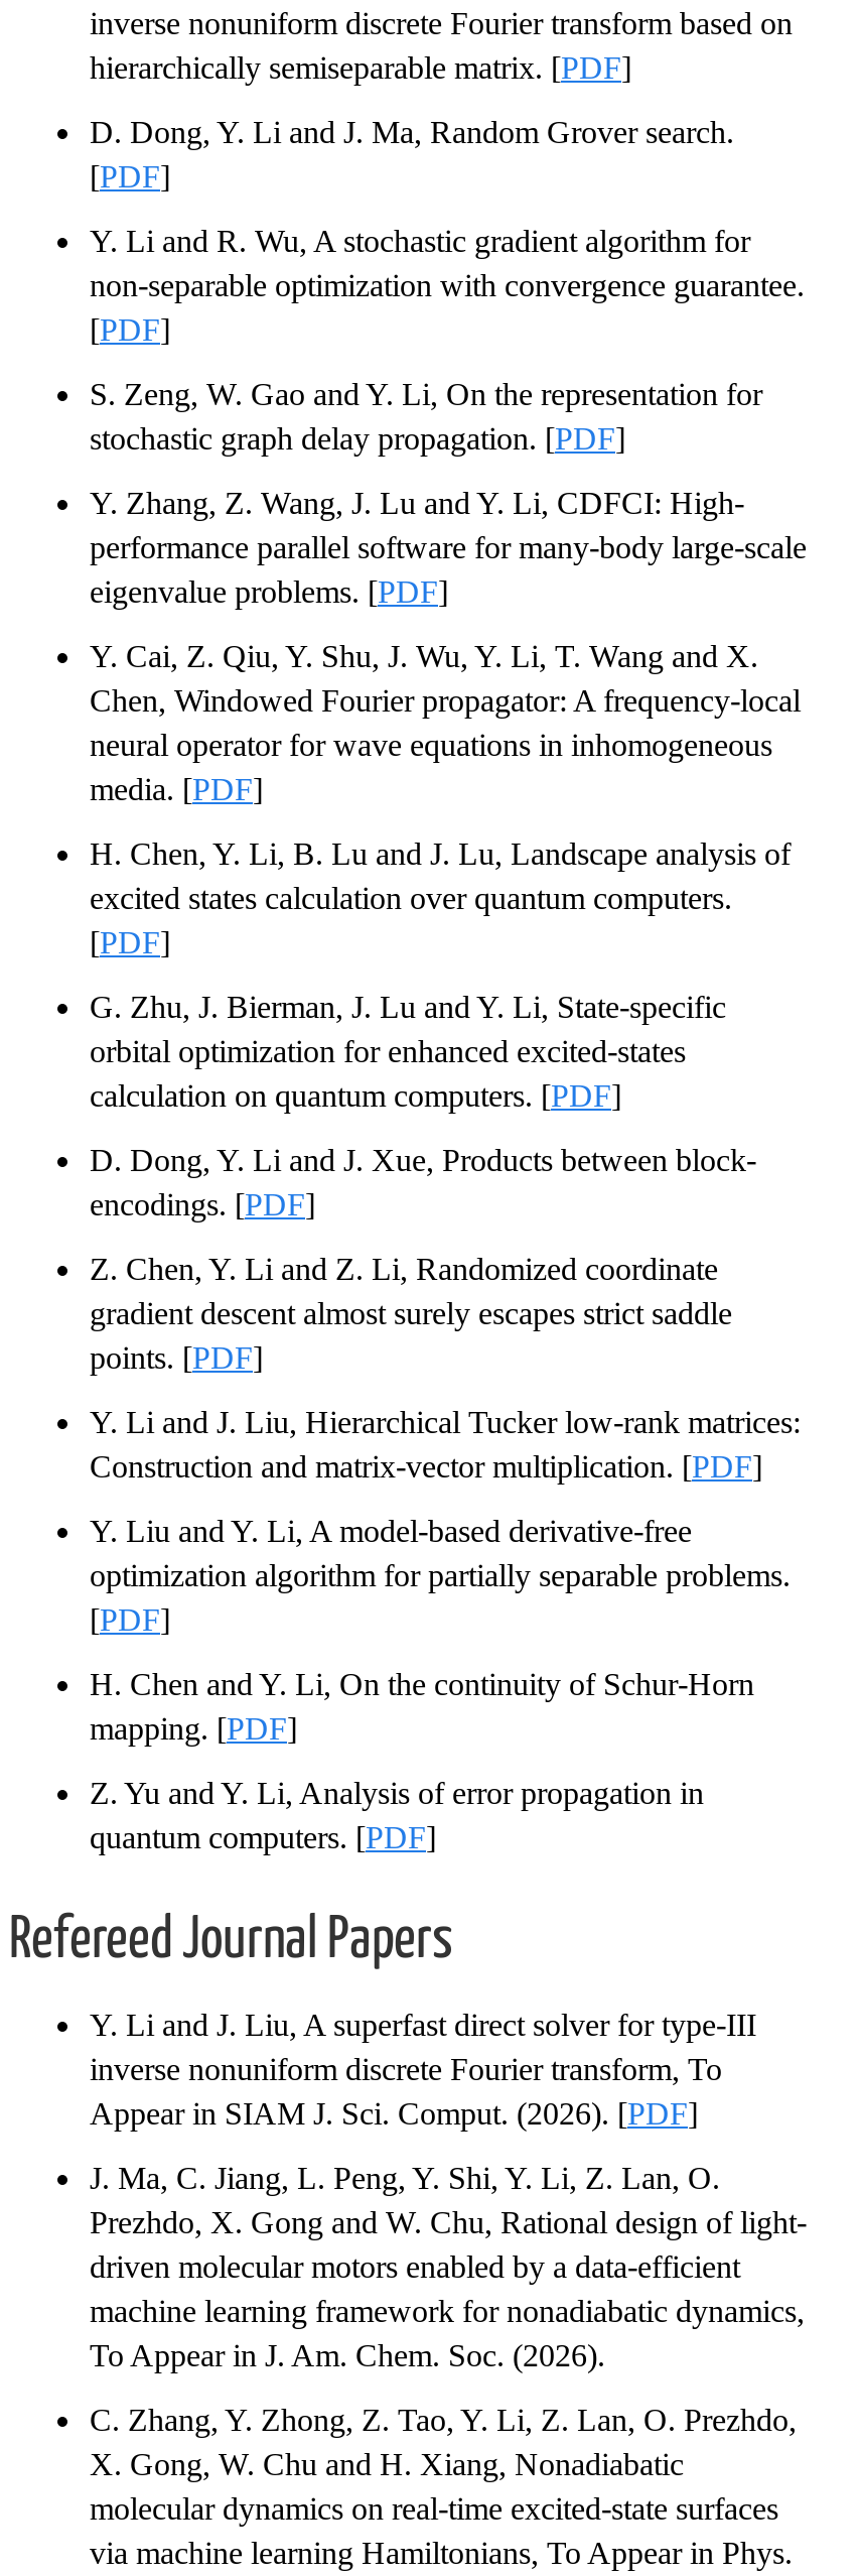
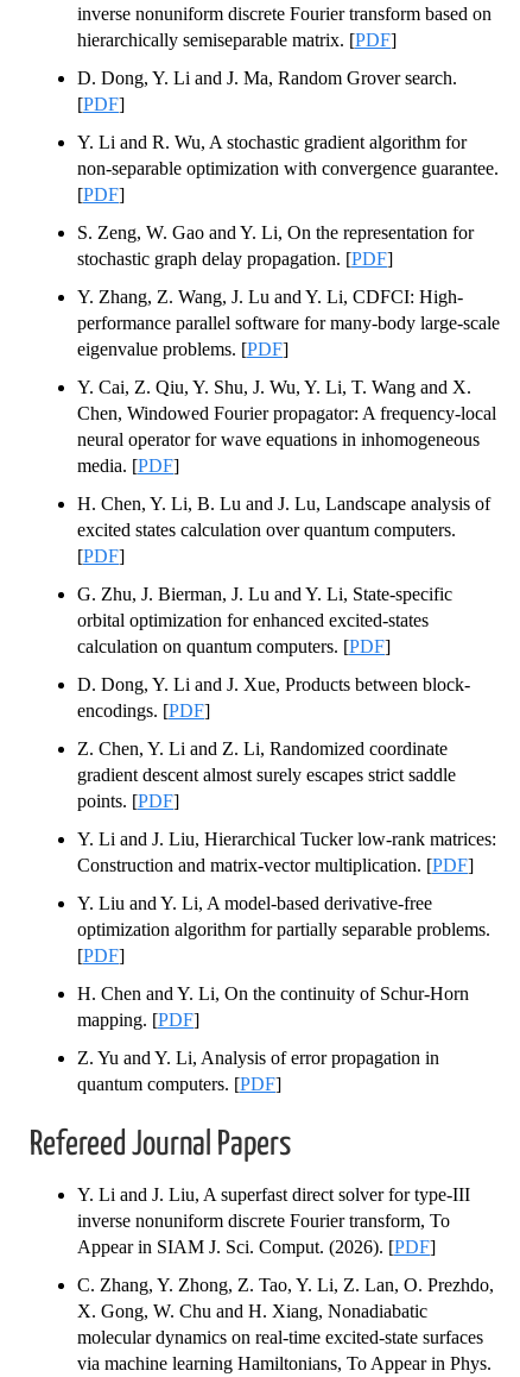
[90,2160,807,2372] J. Ma, C. Jiang, L. Peng, Y. Shi, Y. Li, Z. Lan, O. | Prezhdo, X. Gong and W. Chu, Rational design of light- | driven molecular motors enabled by a data-efficient | machine learning framework for nonadiabatic dynamics, | To Appear in J. Am. Chem. Soc. (2026). -> none

